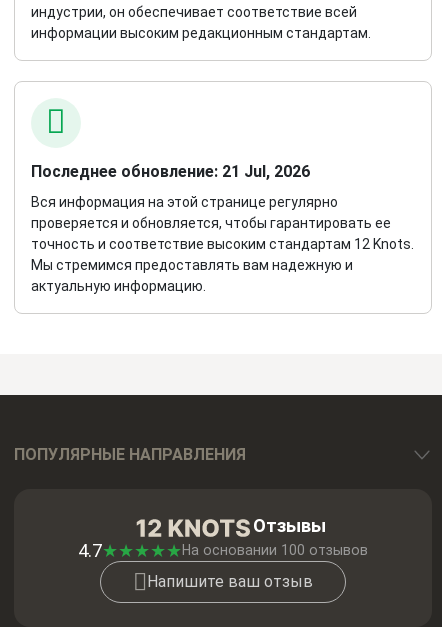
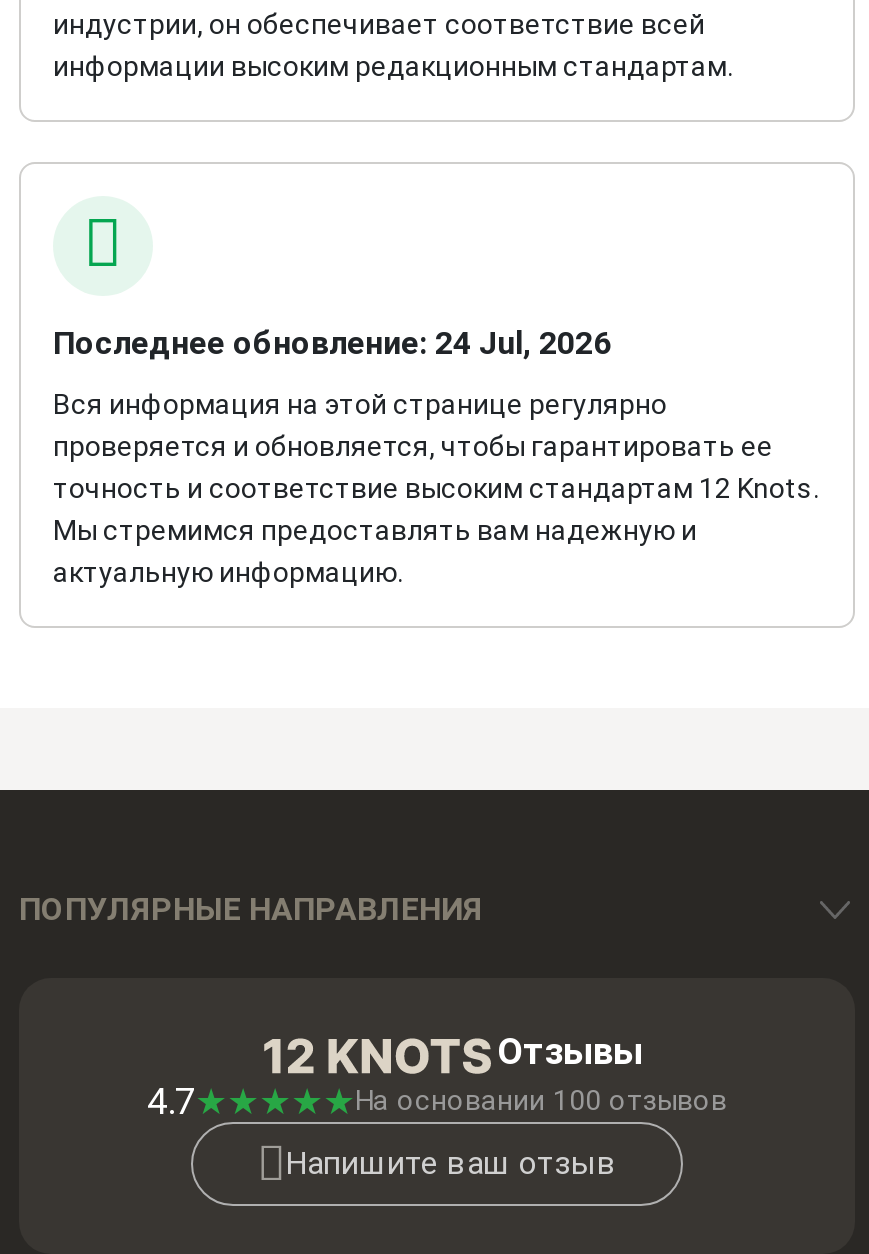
[31,162,310,181] Последнее обновление: 21 Jul, 2026 -> [53,323,611,361] Последнее обновление: 24 Jul, 2026

